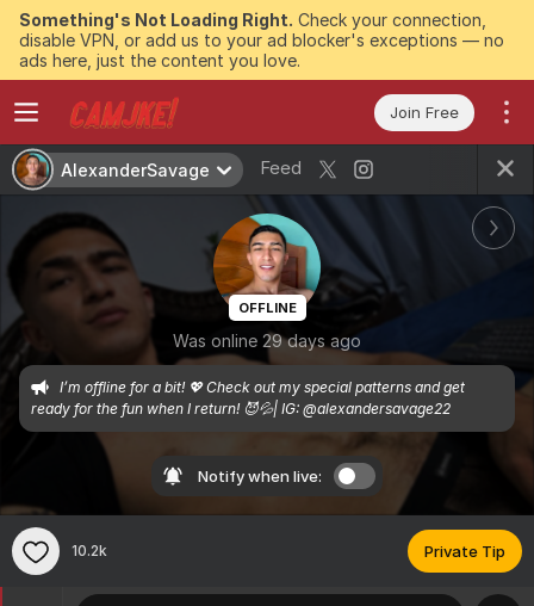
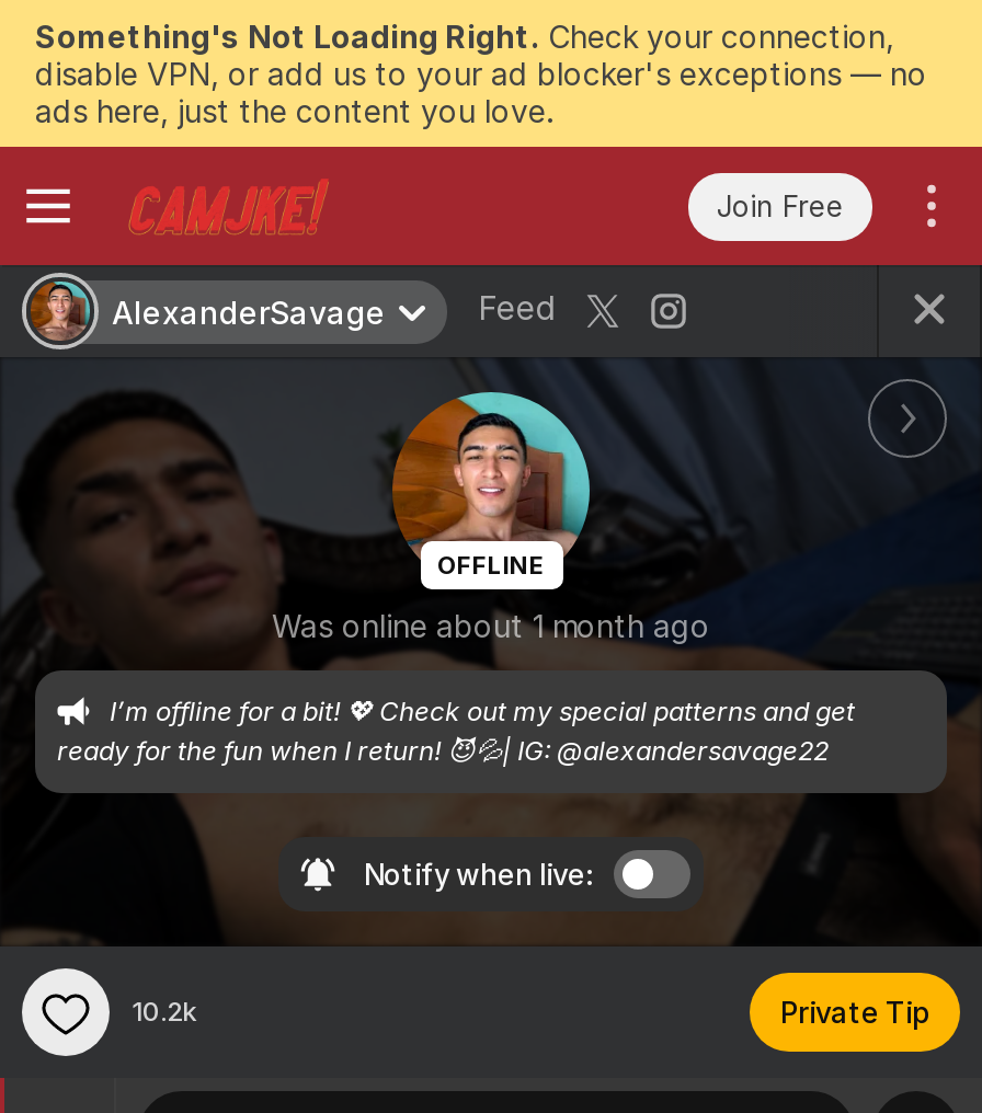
[173,330,361,351] Was online 29 days ago -> [272,607,710,644] Was online about 1 month ago

